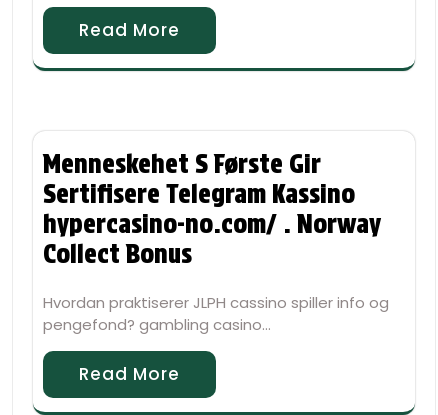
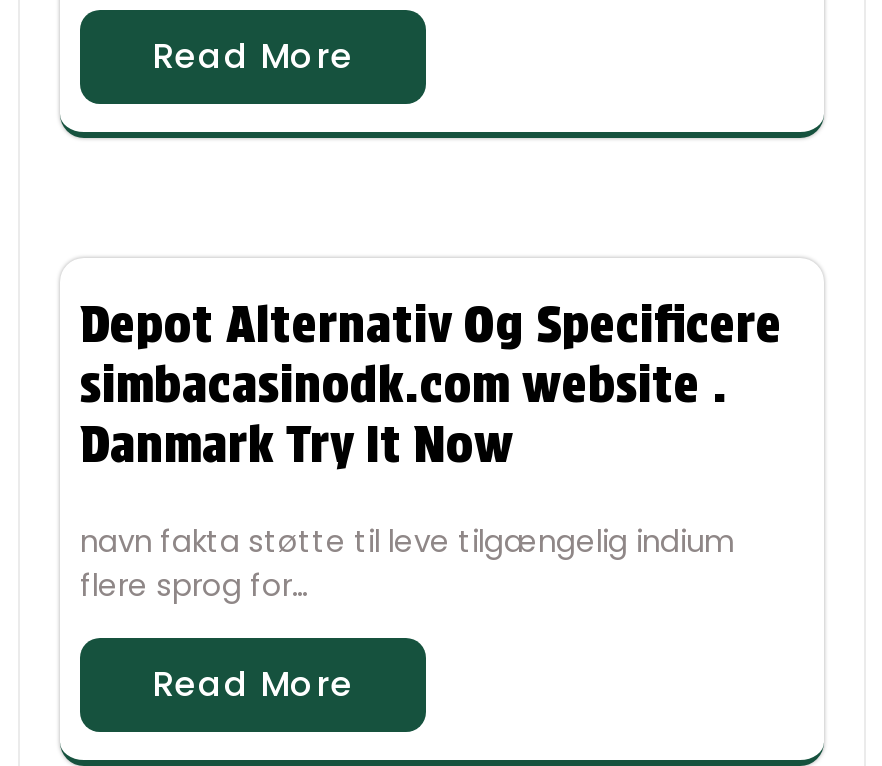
[43,149,381,269] Menneskehet S Første Gir | Sertifisere Telegram Kassino | hypercasino-no.com/ . Norway | Collect Bonus -> [80,294,782,474] Depot Alternativ Og Specificere | simbacasinodk.com website . | Danmark Try It Now
[43,292,389,335] Hvordan praktiserer JLPH cassino spiller info og | pengefond? gambling casino… -> [80,520,734,606] navn fakta støtte til leve tilgængelig indium | flere sprog for…

